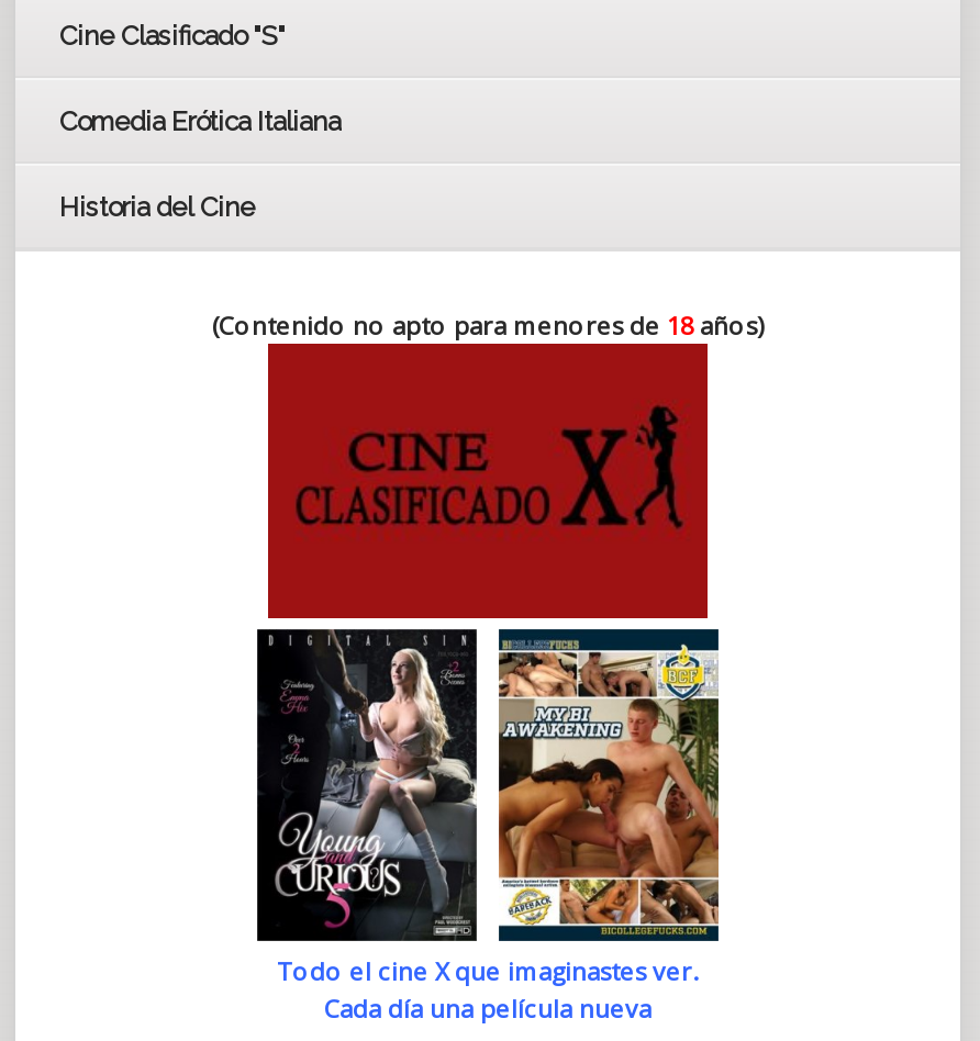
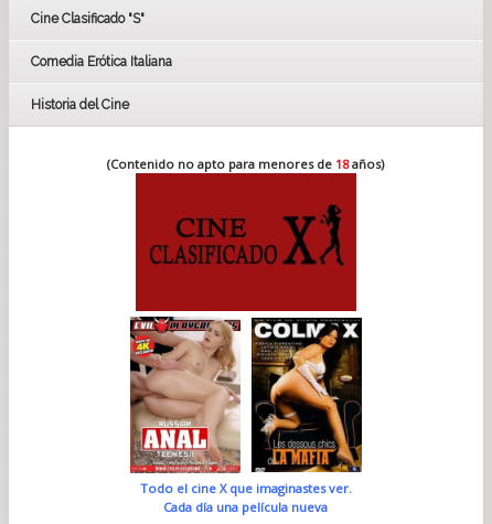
[255,627,479,941] [image] -> [129,316,242,473] [image]
[497,627,721,943] [image] -> [250,317,363,473] [image]

